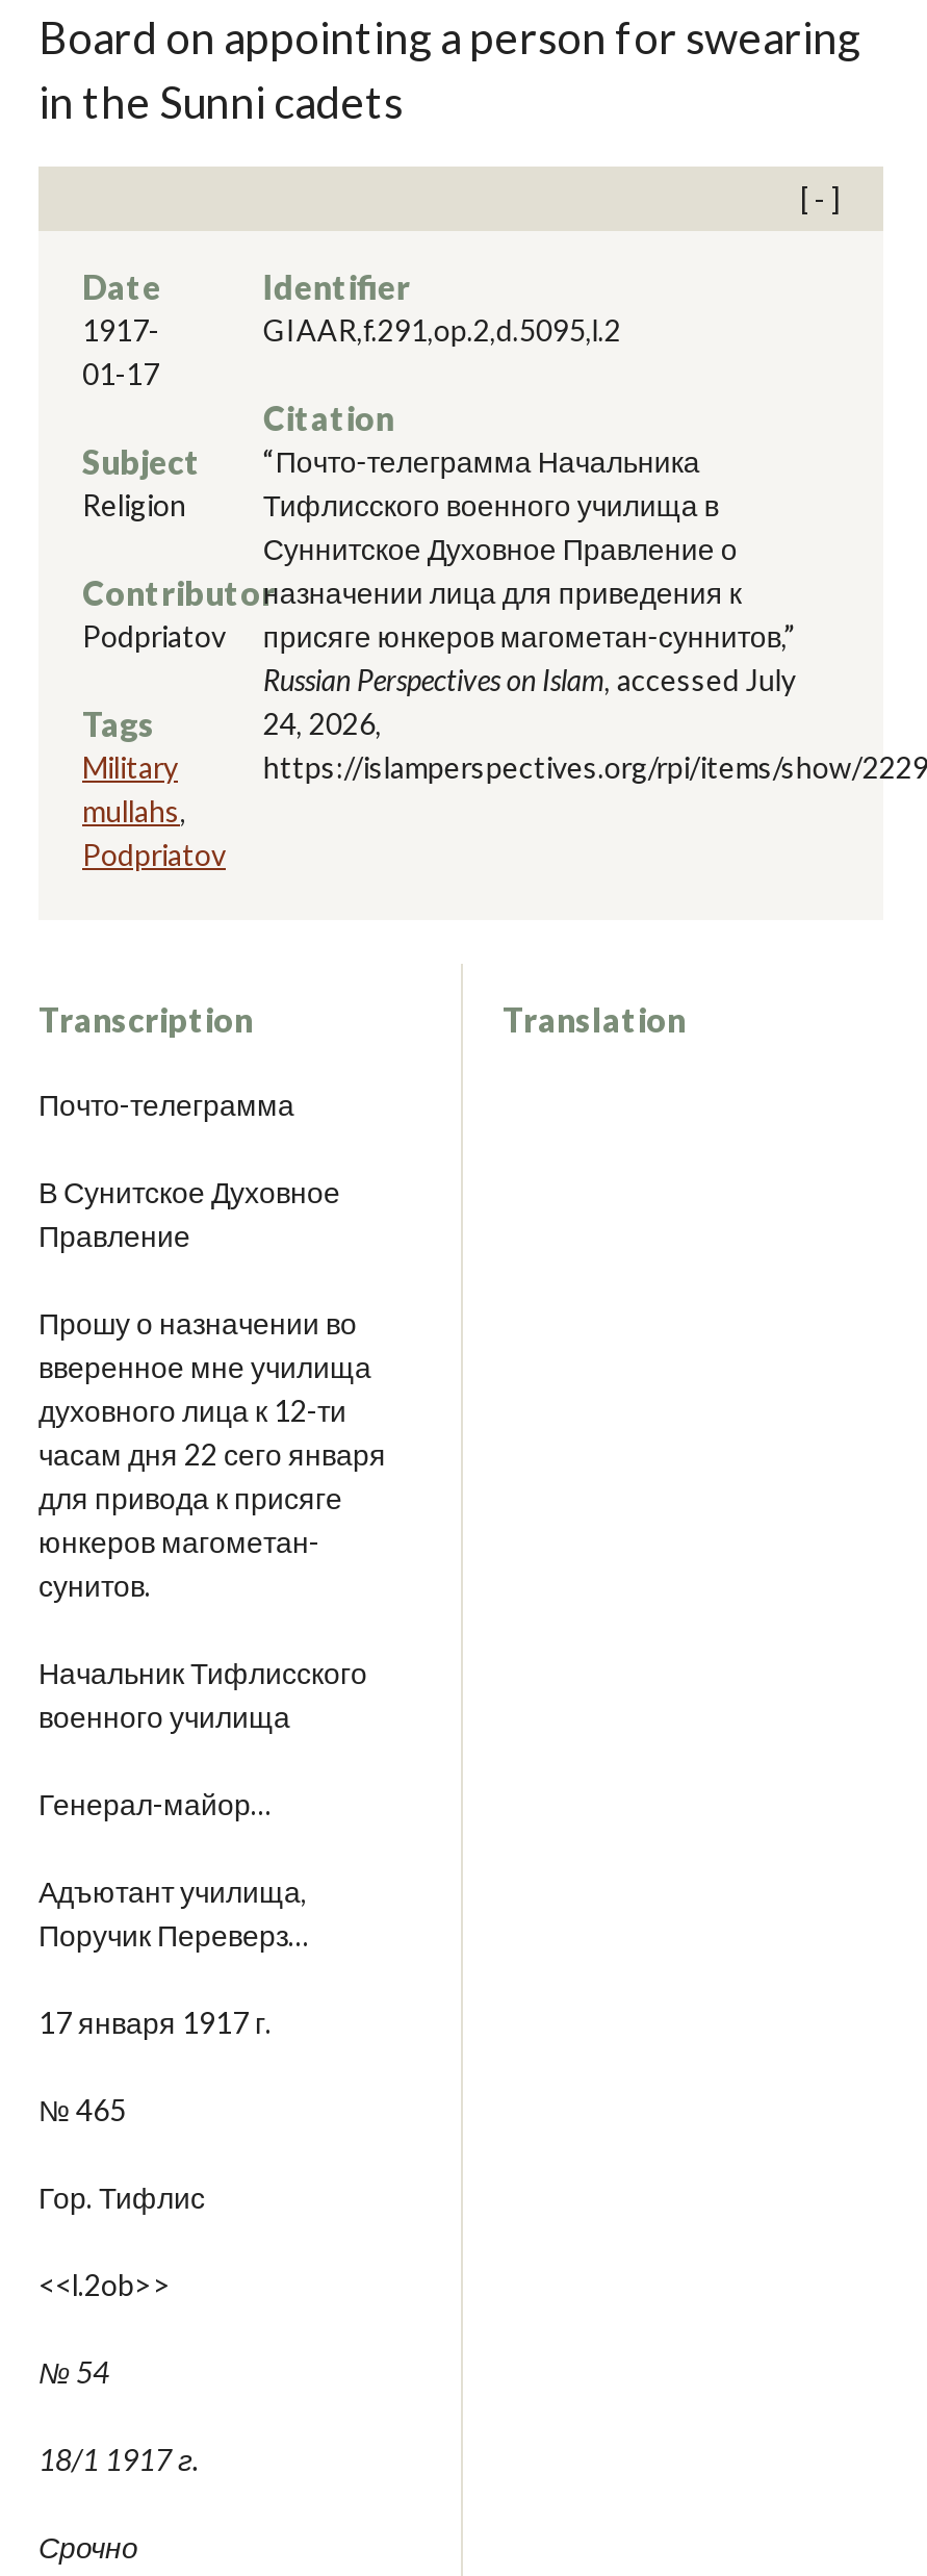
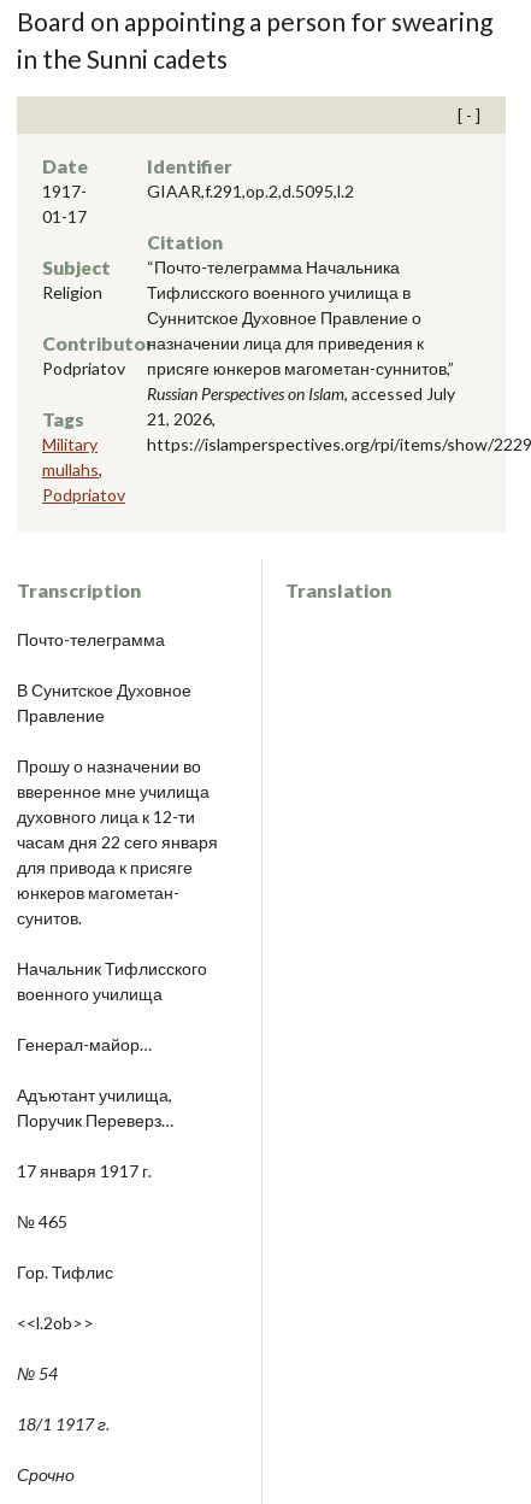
[263,705,381,741] 24, 2026, -> [147,408,215,429] 21, 2026,

